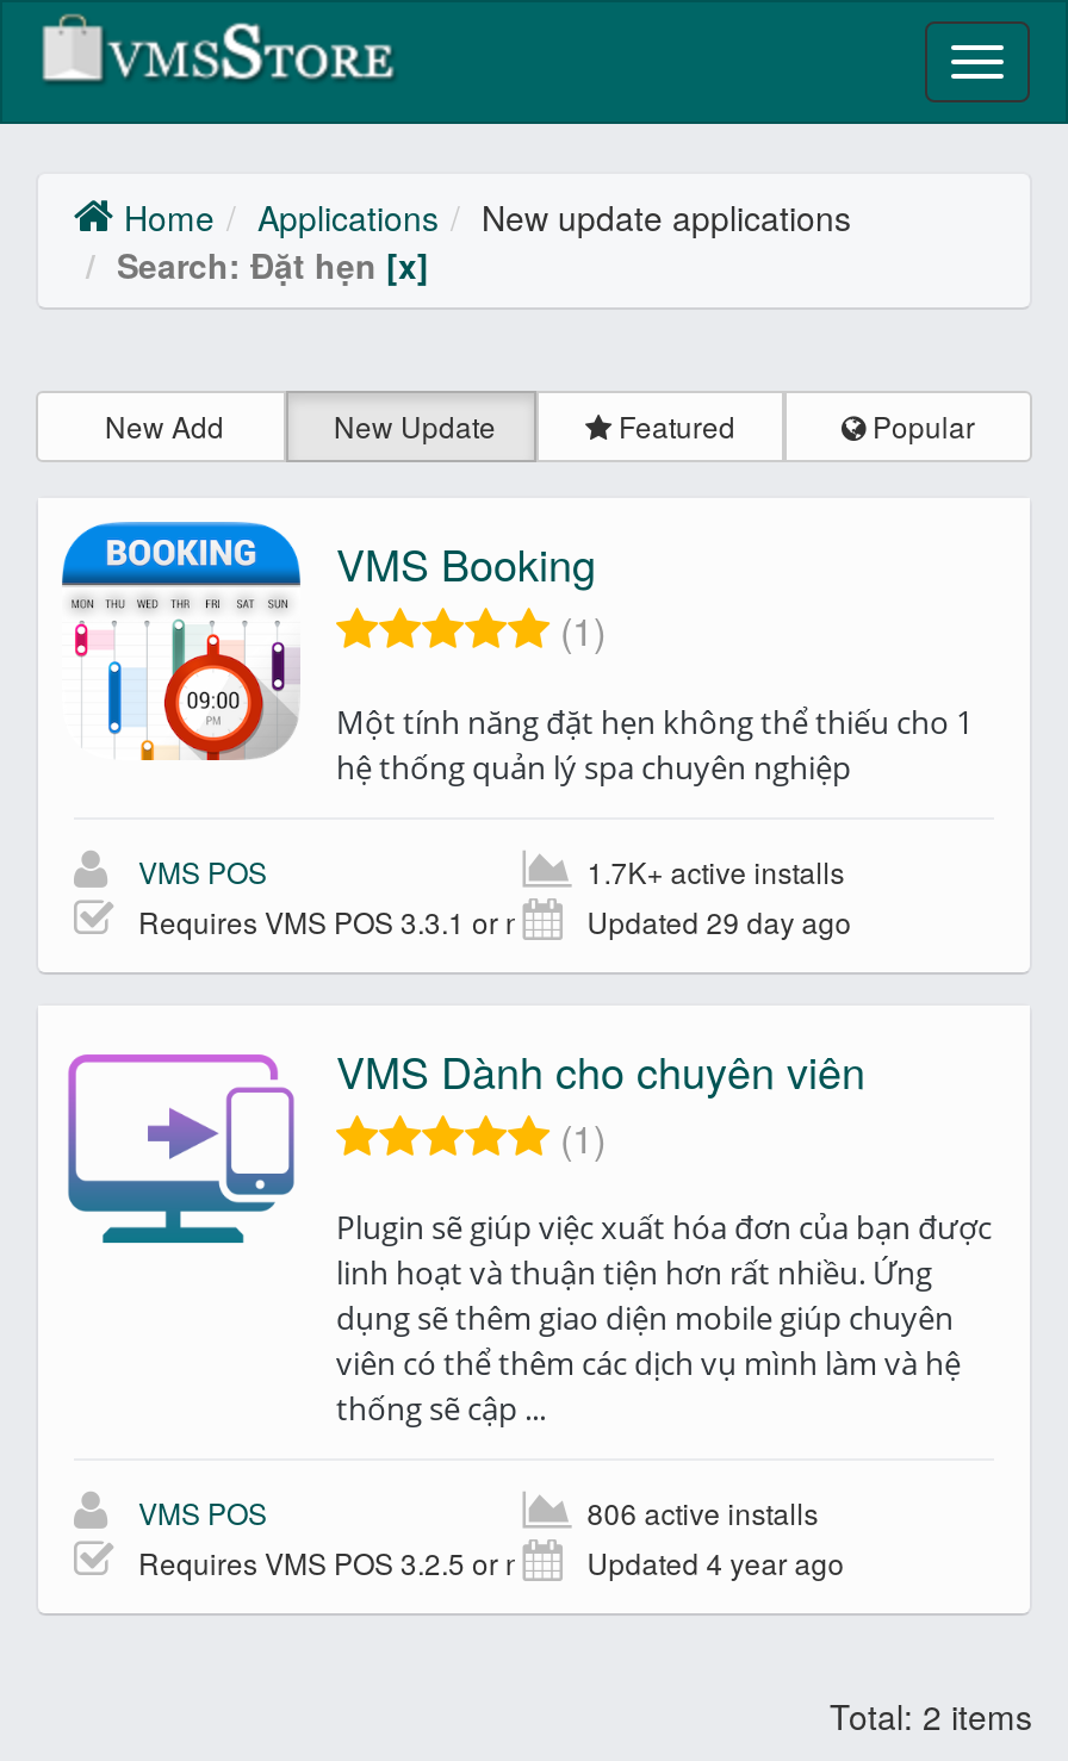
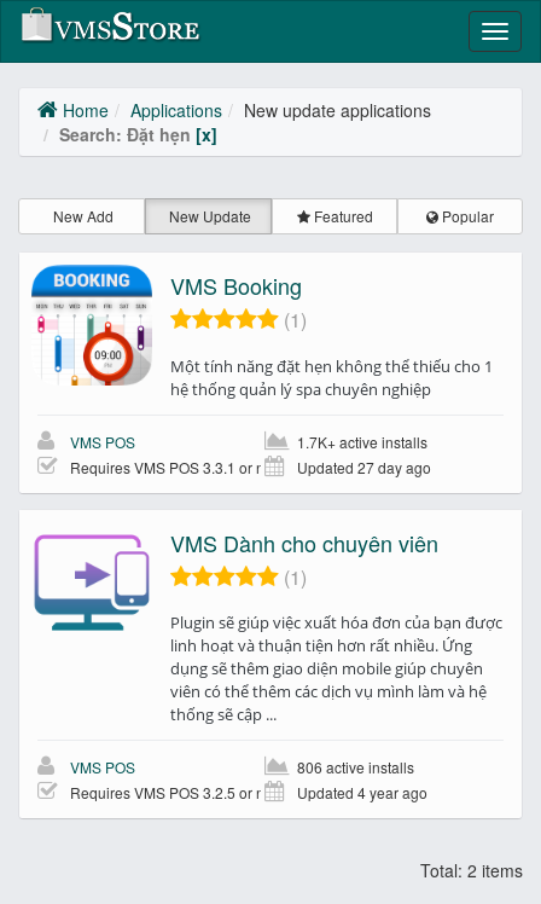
[580,900,852,940] Updated 29 day ago -> [294,456,431,477] Updated 27 day ago

